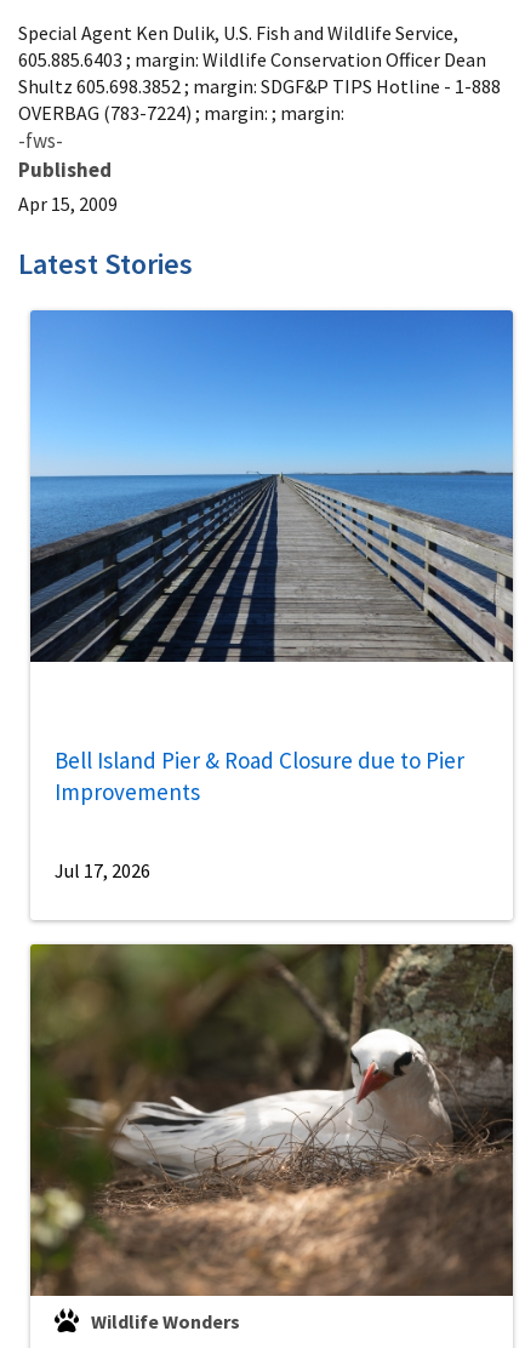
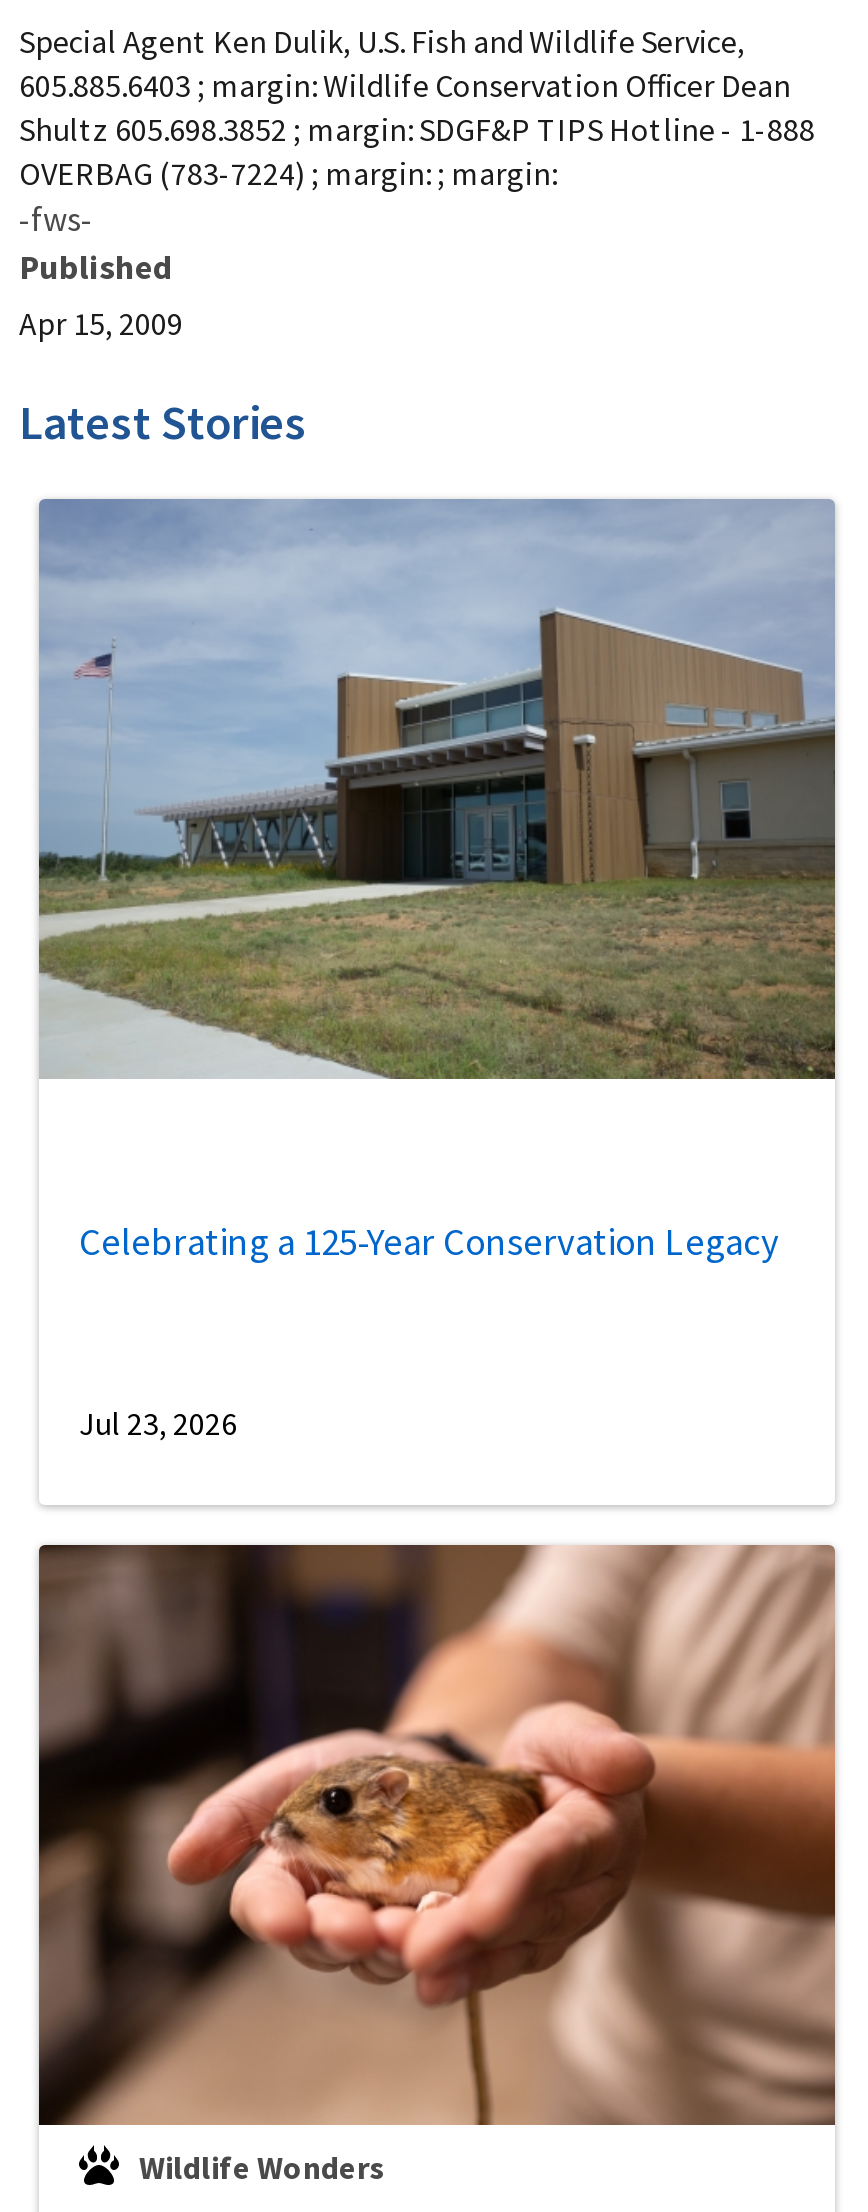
[29,310,514,663] [image] -> [37,499,837,1081] [image]
[55,746,464,807] Bell Island Pier & Road Closure due to Pier | Improvements -> [79,1218,781,1266] Celebrating a 125-Year Conservation Legacy
[55,859,150,883] Jul 17, 2026 -> [79,1403,237,1443] Jul 23, 2026
[30,943,514,1297] [image] -> [39,1543,837,2127] [image]

